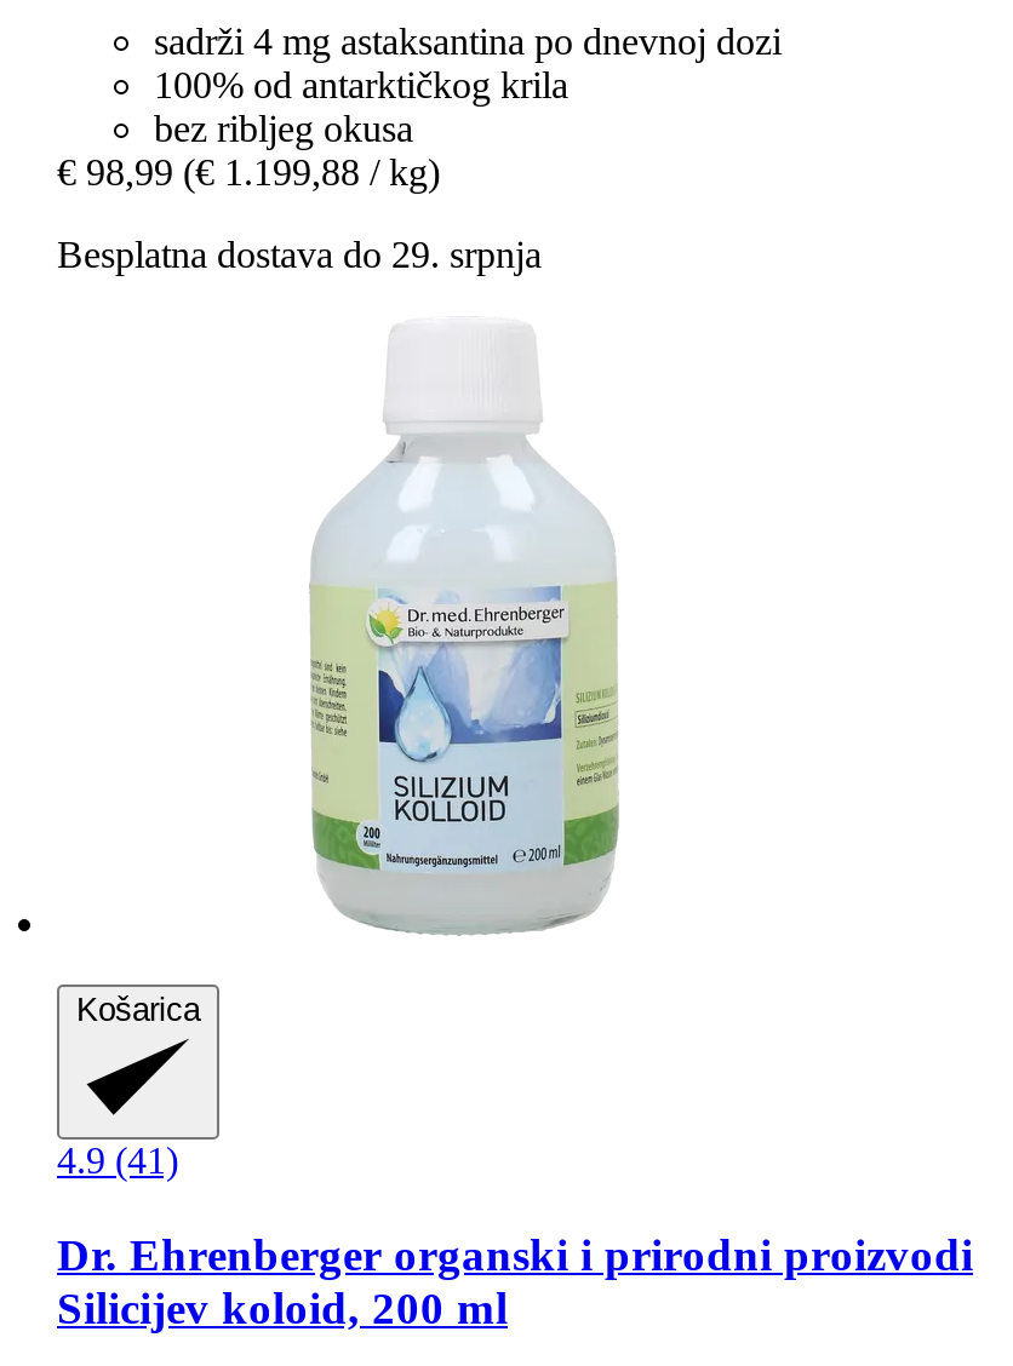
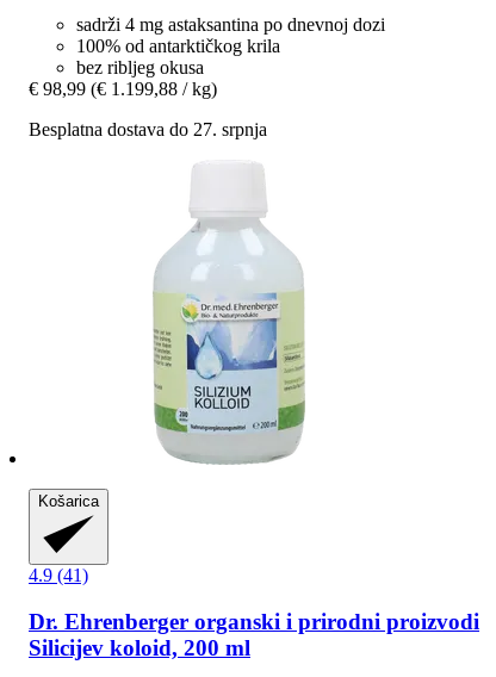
[57,234,542,276] Besplatna dostava do 29. srpnja -> [29,120,267,140] Besplatna dostava do 27. srpnja

